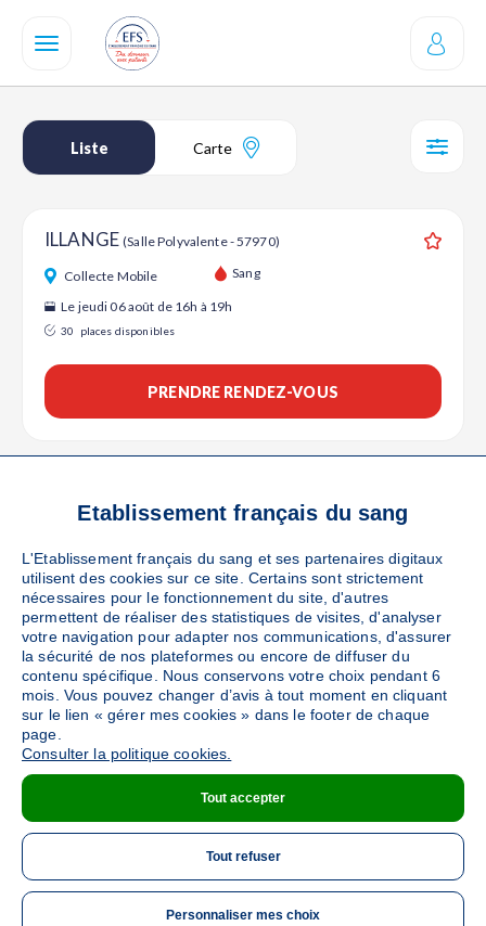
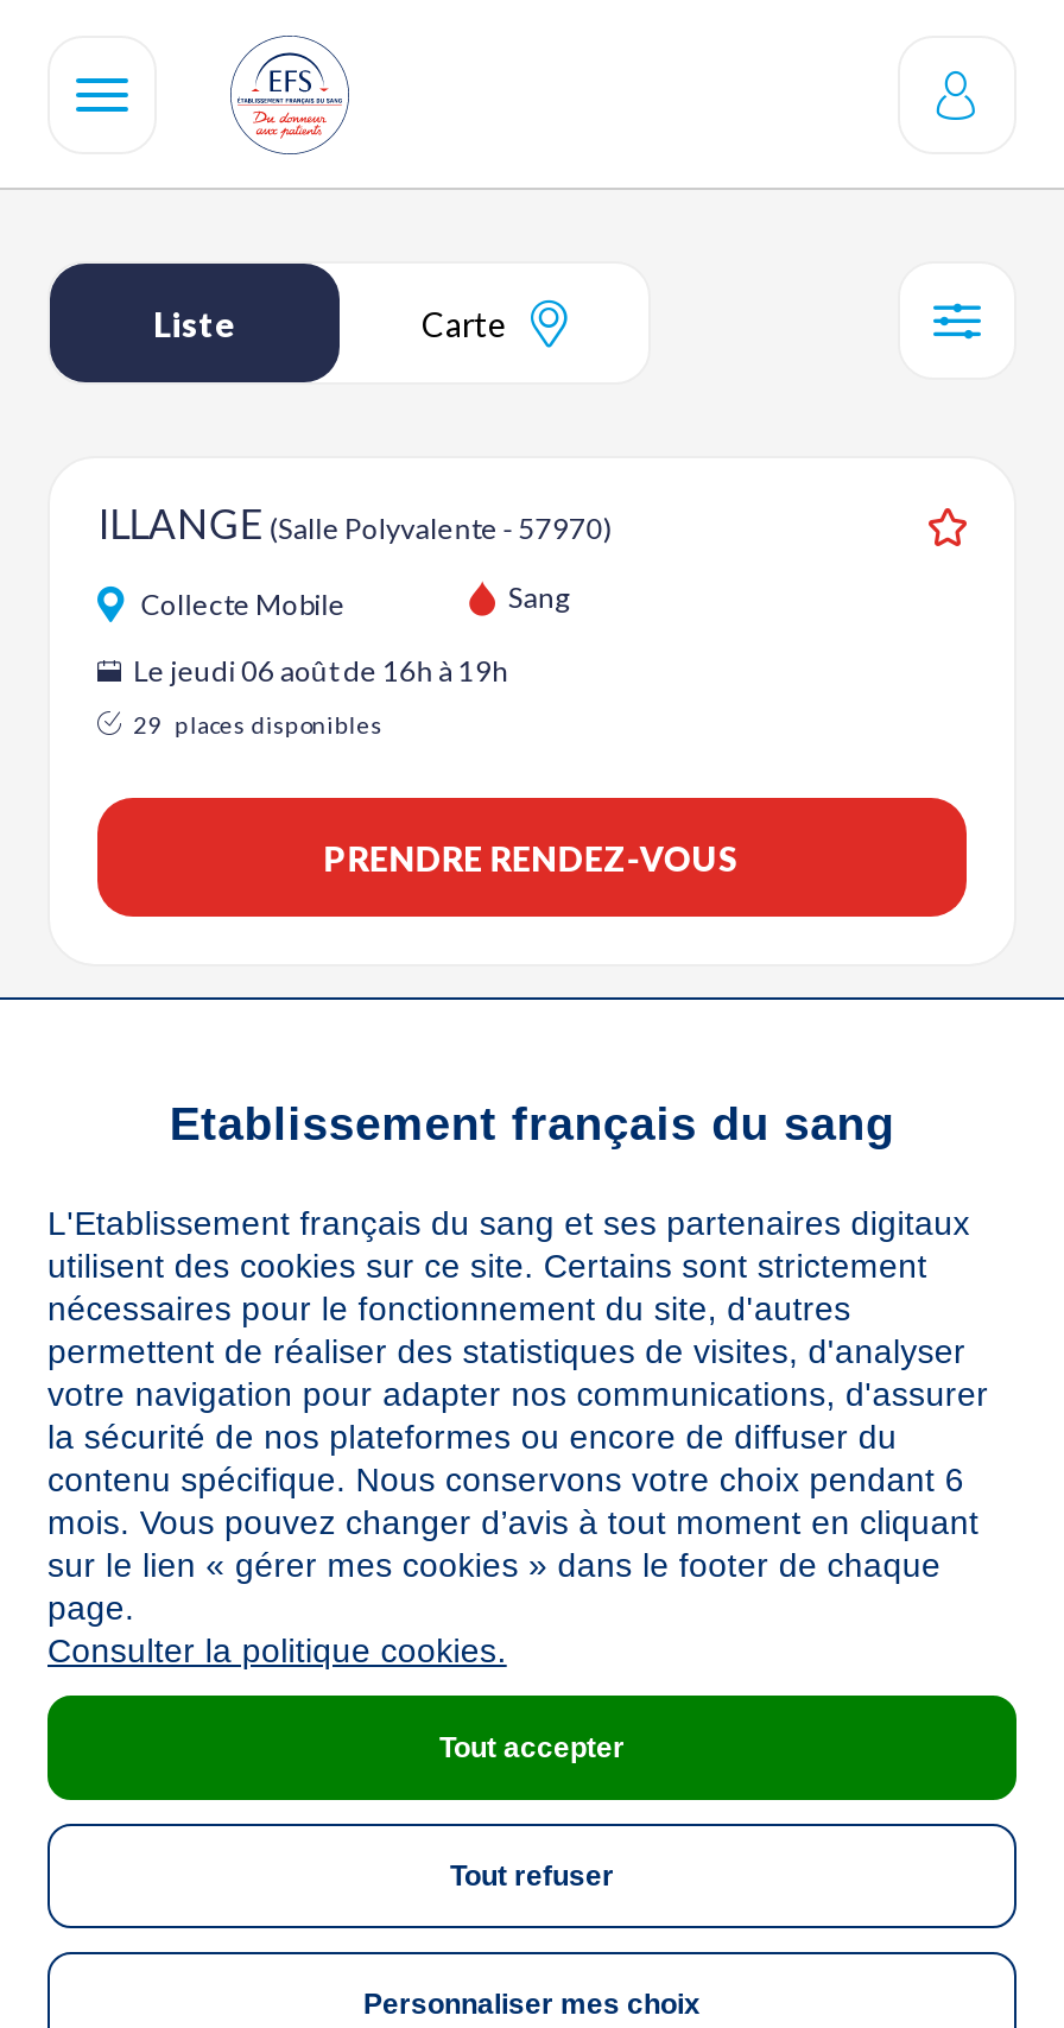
[61,324,175,337] 30 places disponibles -> [134,710,383,739] 29 places disponibles

